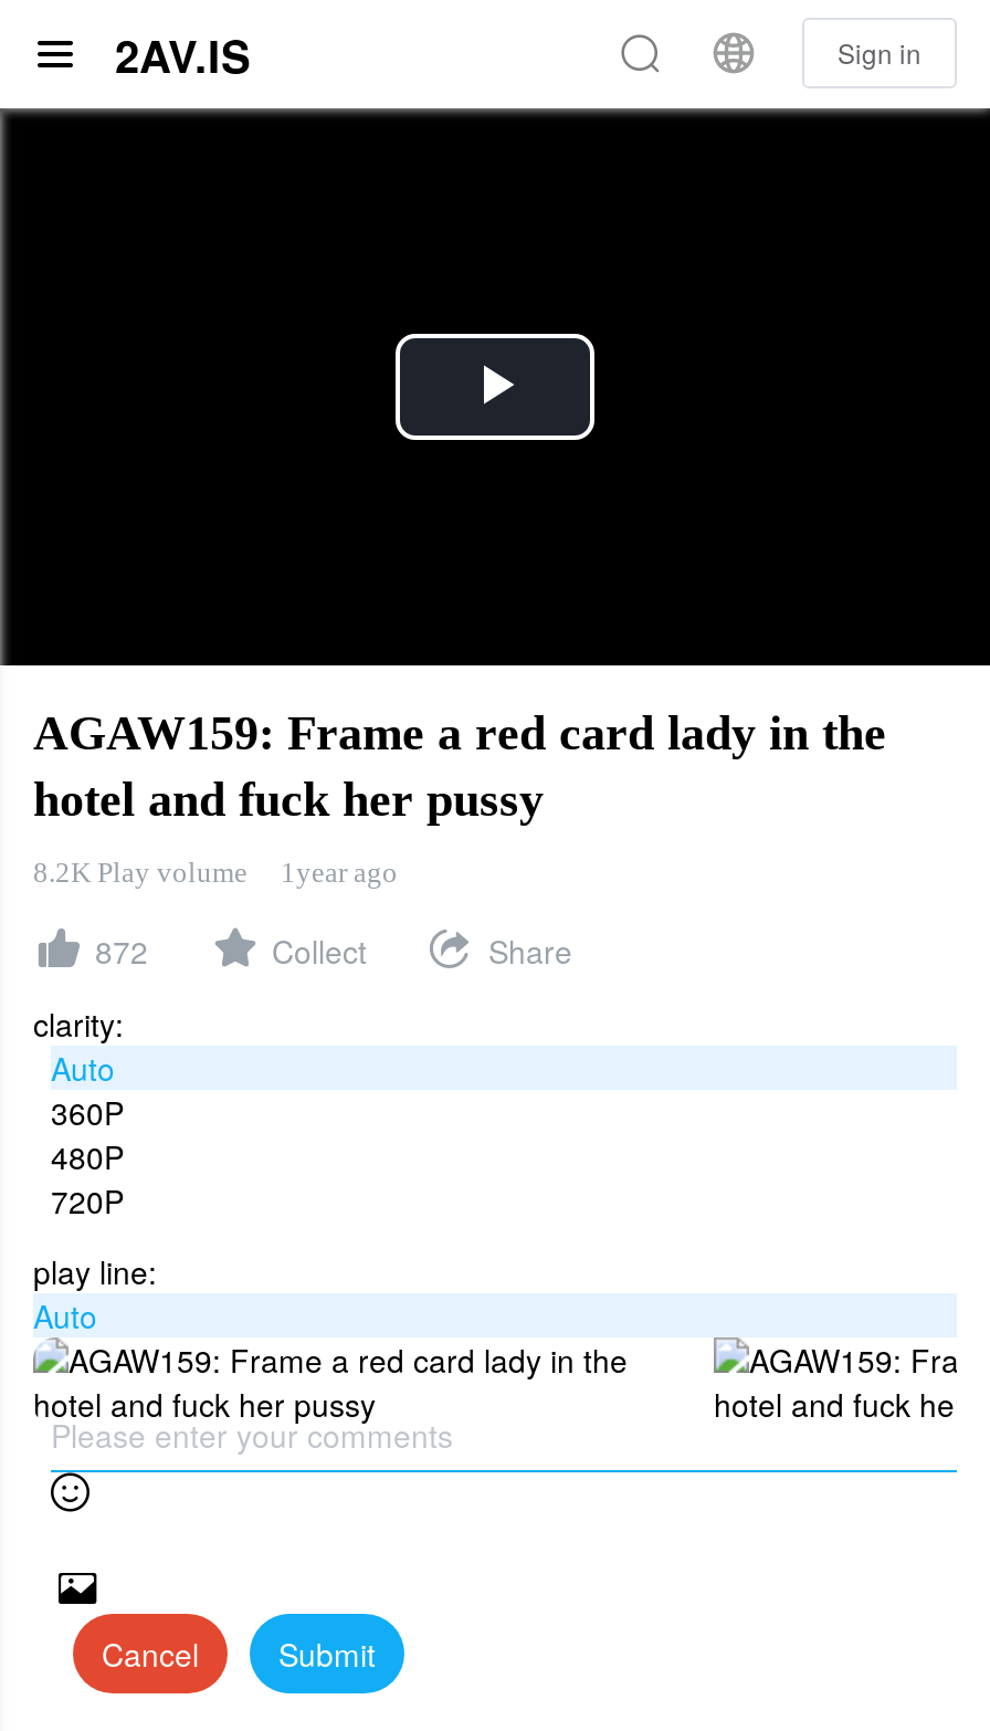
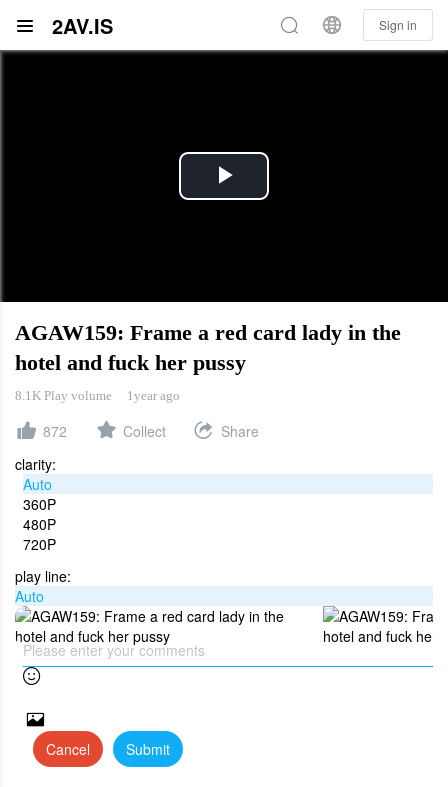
[33,856,398,889] 8.2K Play volume 1year ago -> [15,388,180,403] 8.1K Play volume 1year ago

